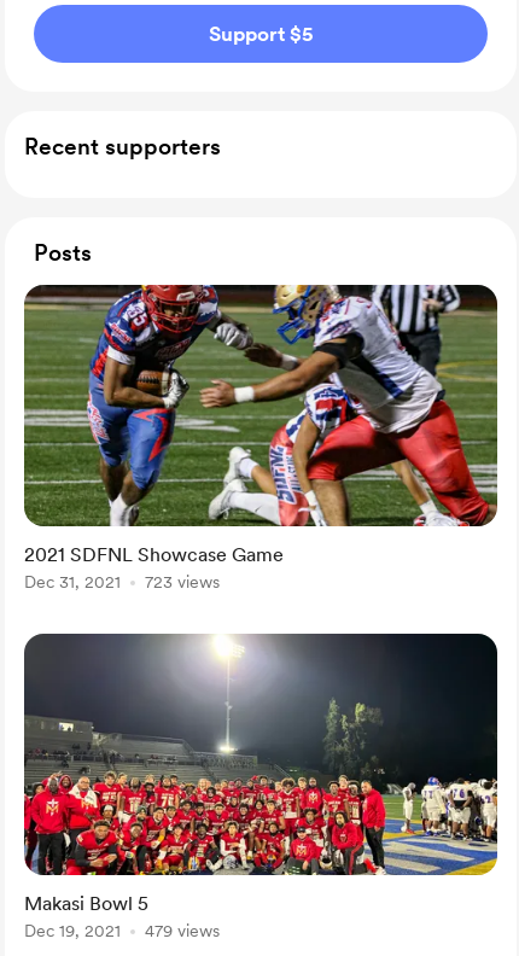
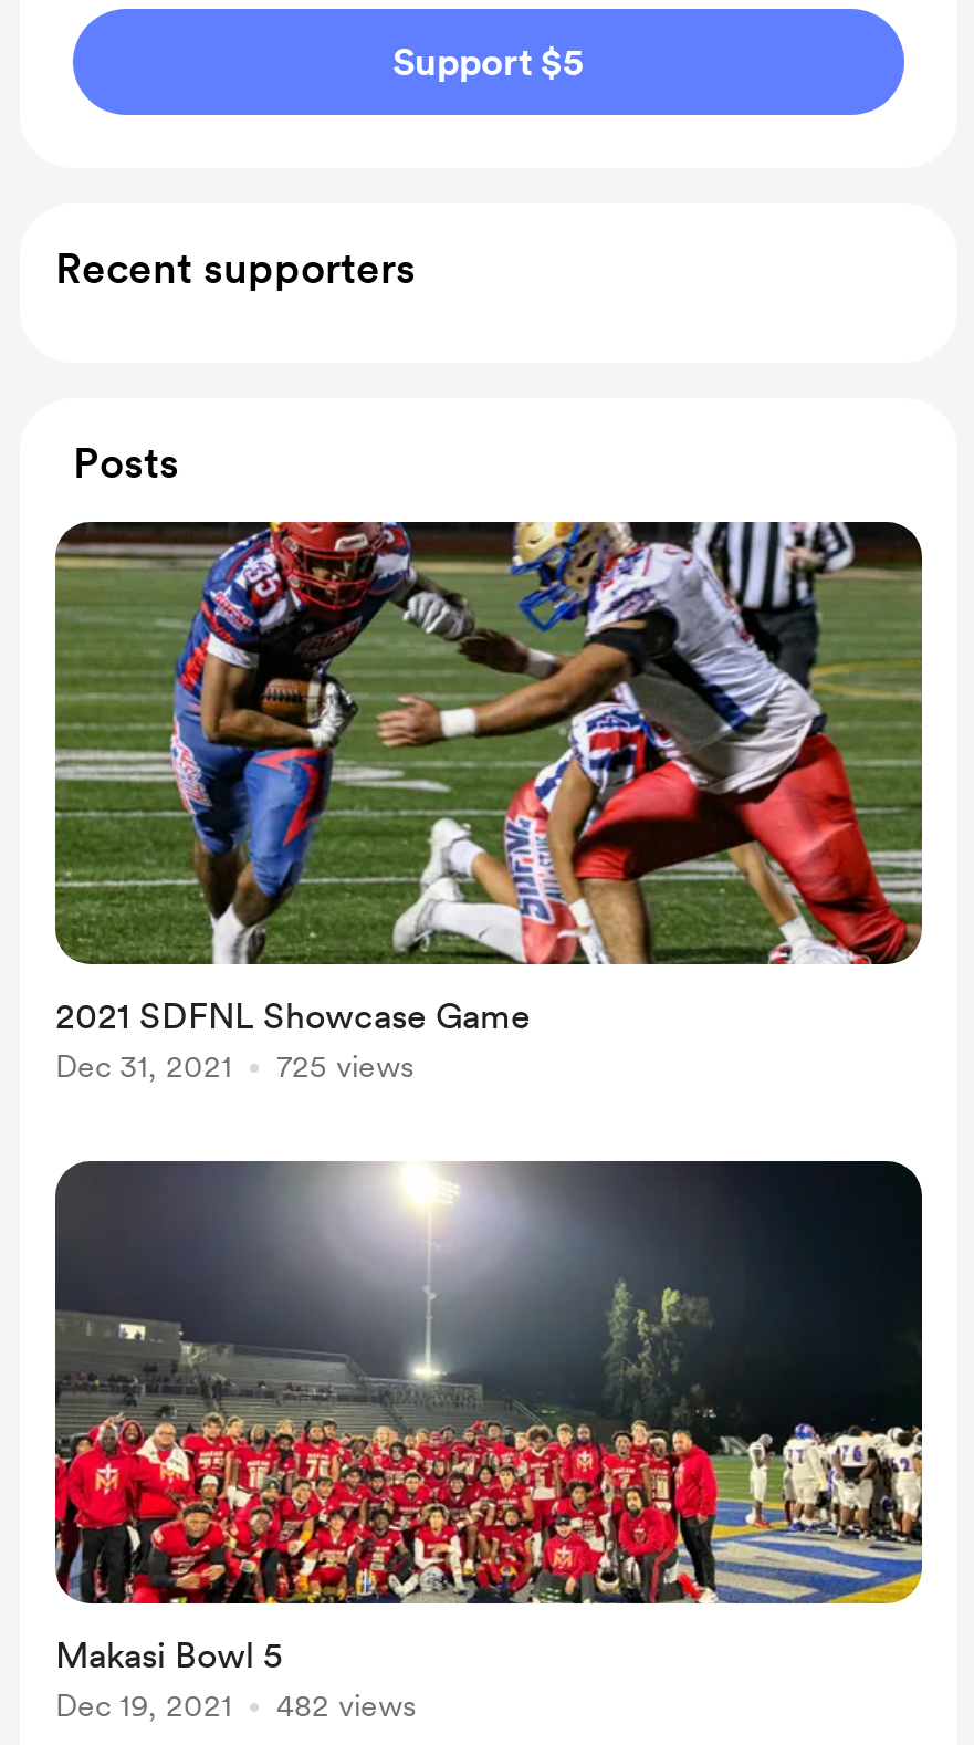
[24,572,220,591] Dec 31, 2021 723 views -> [55,1048,413,1084] Dec 31, 2021 725 views
[24,921,220,940] Dec 19, 2021 479 views -> [55,1687,416,1723] Dec 19, 2021 482 views

